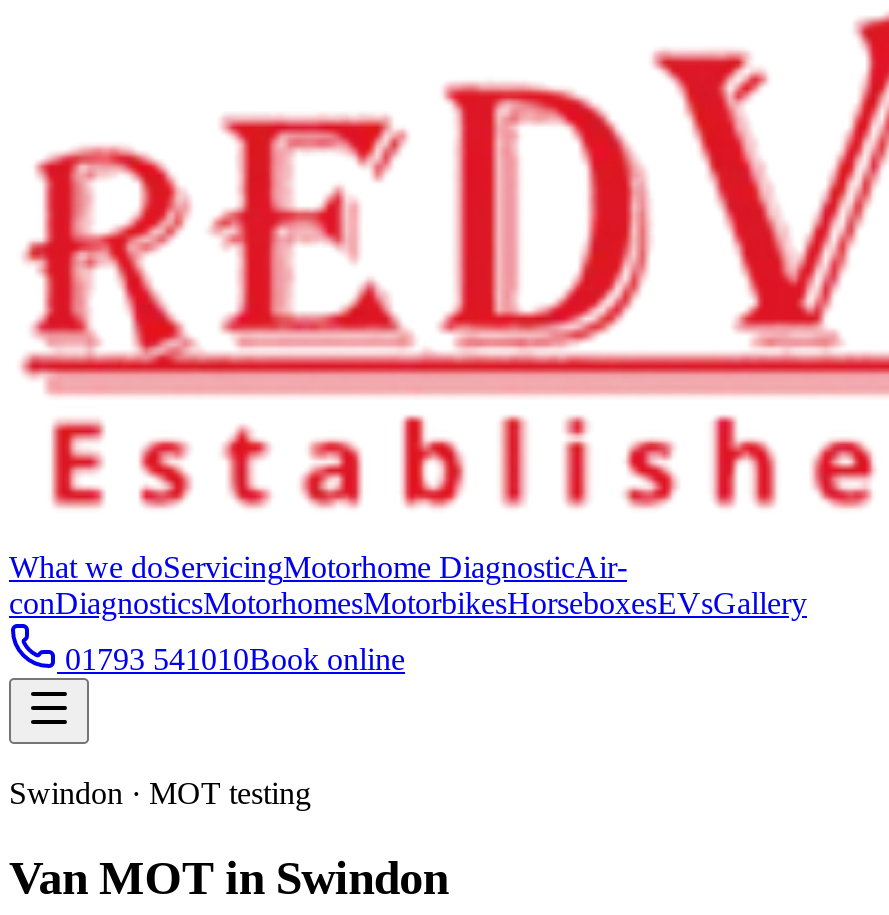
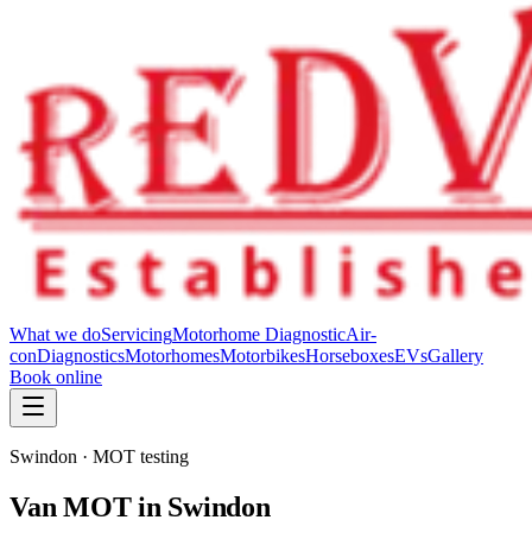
[65,642,405,676] 01793 541010Book online -> [9,367,102,387] Book online

